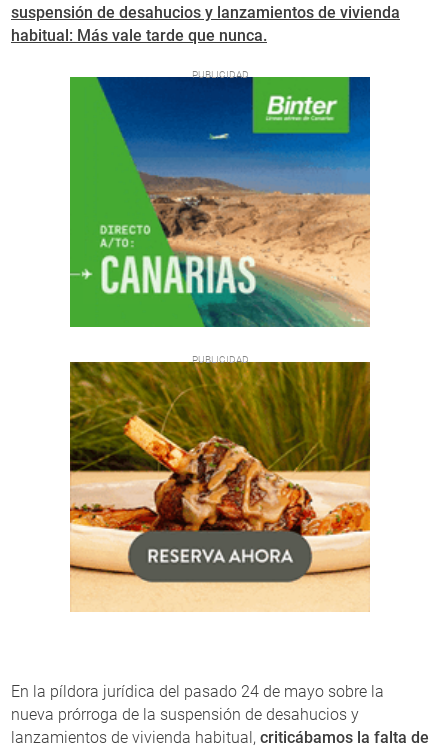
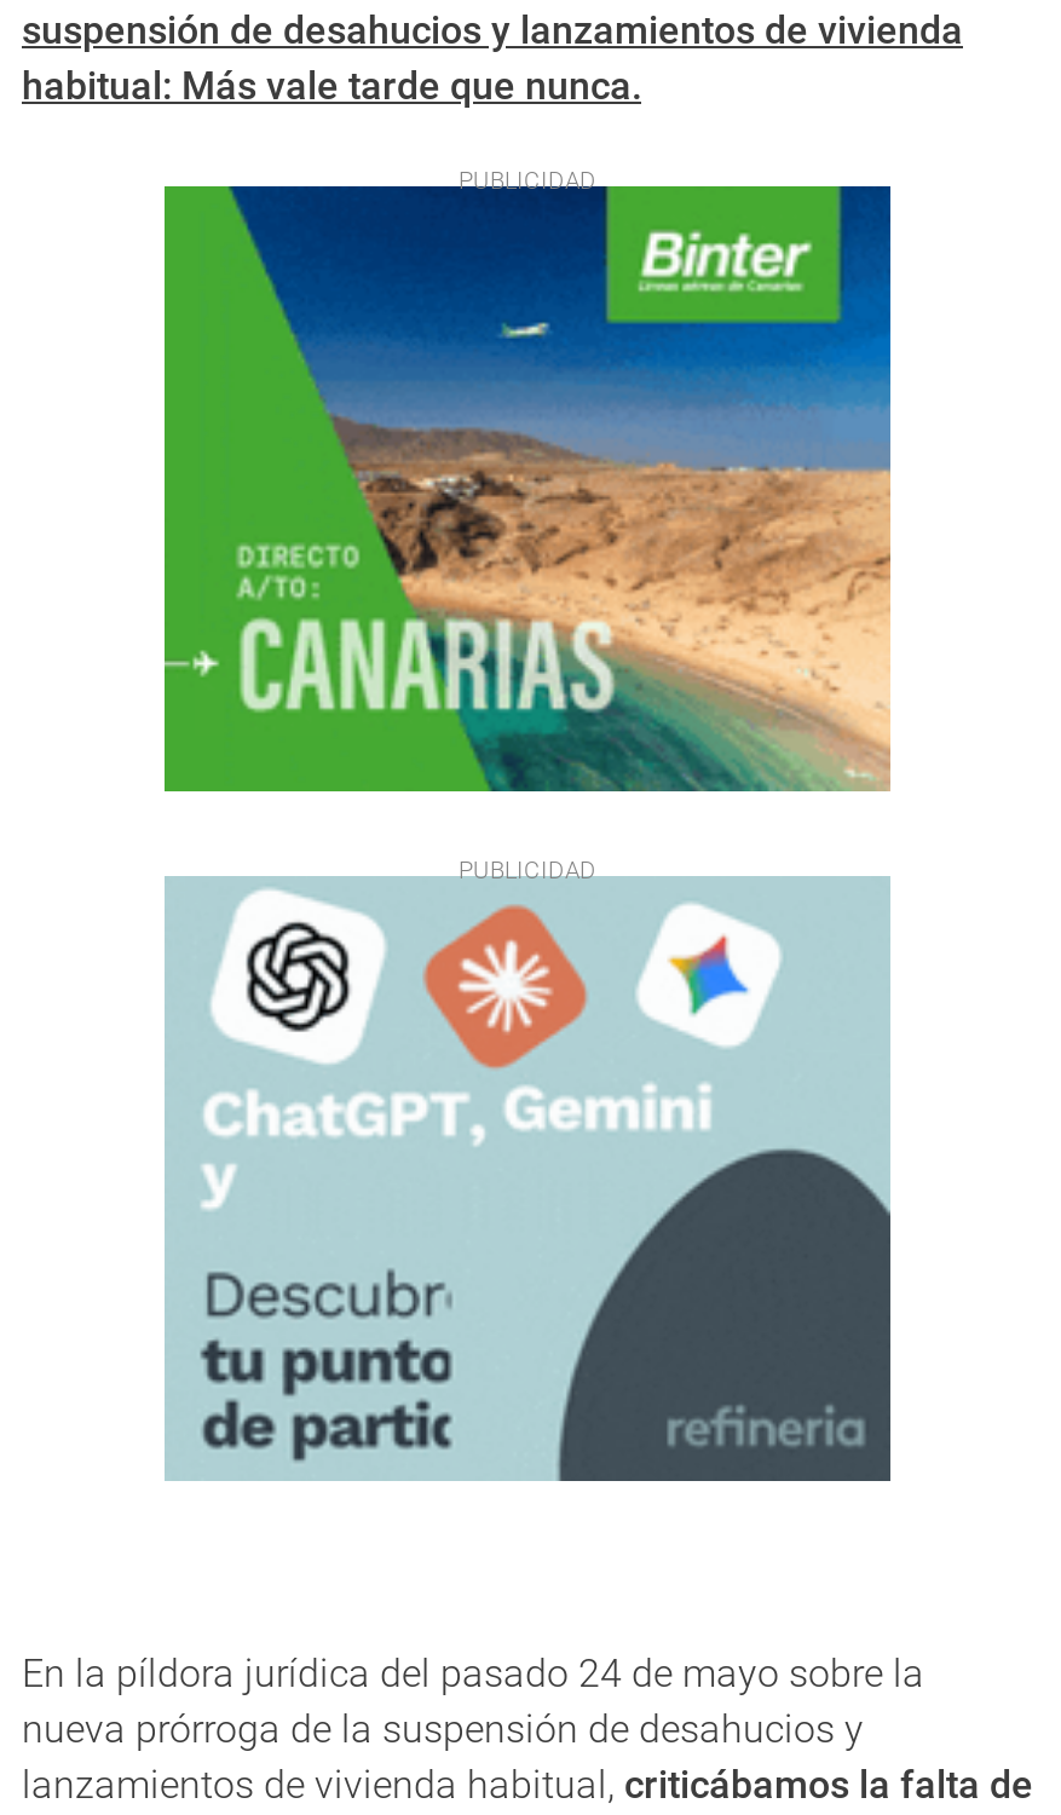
[69,360,371,612] [image] -> [165,874,893,1483] [image]

